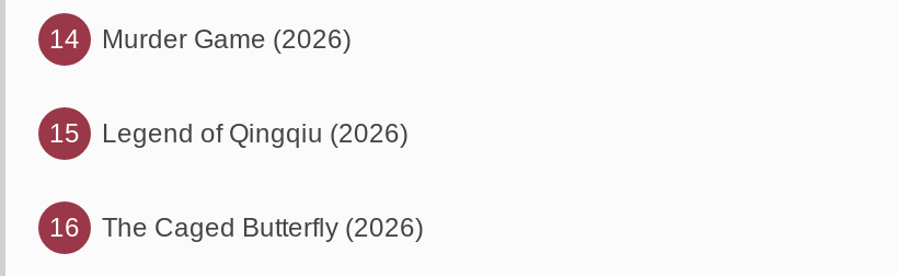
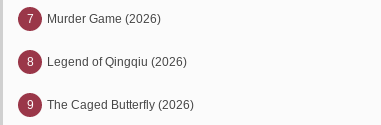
[49,24,352,55] 14 Murder Game (2026) -> [26,12,161,26] 7 Murder Game (2026)
[49,118,409,149] 15 Legend of Qingqiu (2026) -> [26,55,187,69] 8 Legend of Qingqiu (2026)
[49,212,424,243] 16 The Caged Butterfly (2026) -> [26,98,194,112] 9 The Caged Butterfly (2026)

